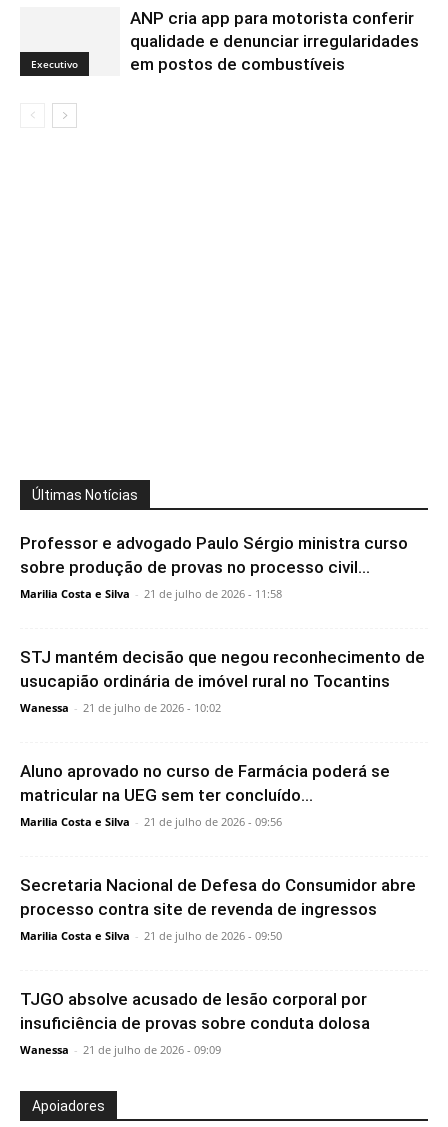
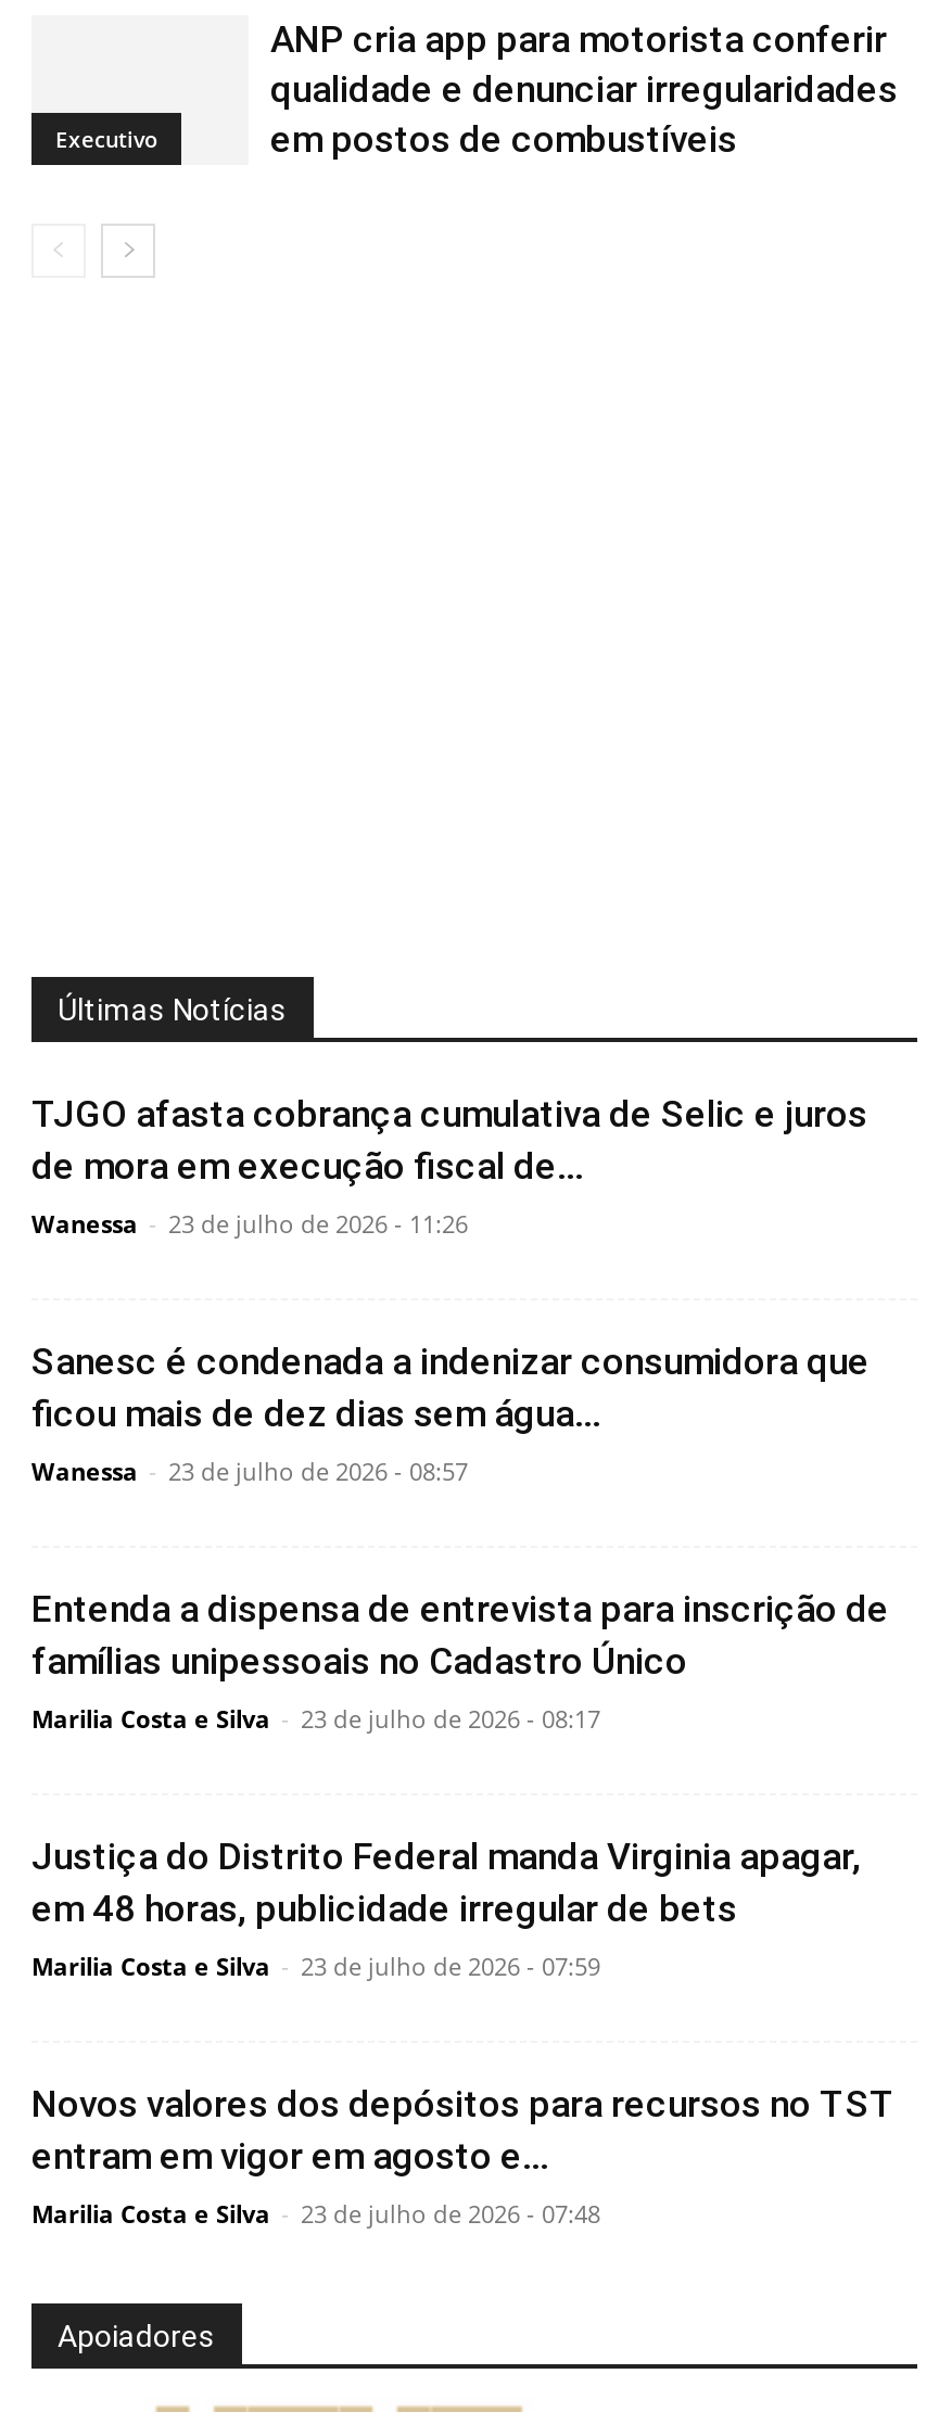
[20,533,408,601] Professor e advogado Paulo Sérgio ministra curso | sobre produção de provas no processo civil... | Marilia Costa e Silva - 21 de julho de 2026 - 11:58 -> [31,1092,867,1240] TJGO afasta cobrança cumulativa de Selic e juros | de mora em execução fiscal de... | Wanessa - 23 de julho de 2026 - 11:26
[20,647,425,715] STJ mantém decisão que negou reconhecimento de | usucapião ordinária de imóvel rural no Tocantins | Wanessa - 21 de julho de 2026 - 10:02 -> [31,1340,870,1488] Sanesc é condenada a indenizar consumidora que | ficou mais de dez dias sem água... | Wanessa - 23 de julho de 2026 - 08:57
[20,761,390,829] Aluno aprovado no curso de Farmácia poderá se | matricular na UEG sem ter concluído... | Marilia Costa e Silva - 21 de julho de 2026 - 09:56 -> [31,1587,889,1735] Entenda a dispensa de entrevista para inscrição de | famílias unipessoais no Cadastro Único | Marilia Costa e Silva - 23 de julho de 2026 - 08:17
[20,875,416,943] Secretaria Nacional de Defesa do Consumidor abre | processo contra site de revenda de ingressos | Marilia Costa e Silva - 21 de julho de 2026 - 09:50 -> [31,1835,861,1983] Justiça do Distrito Federal manda Virginia apagar, | em 48 horas, publicidade irregular de bets | Marilia Costa e Silva - 23 de julho de 2026 - 07:59
[20,989,370,1057] TJGO absolve acusado de lesão corporal por | insuficiência de provas sobre conduta dolosa | Wanessa - 21 de julho de 2026 - 09:09 -> [31,2082,896,2230] Novos valores dos depósitos para recursos no TST | entram em vigor em agosto e... | Marilia Costa e Silva - 23 de julho de 2026 - 07:48

